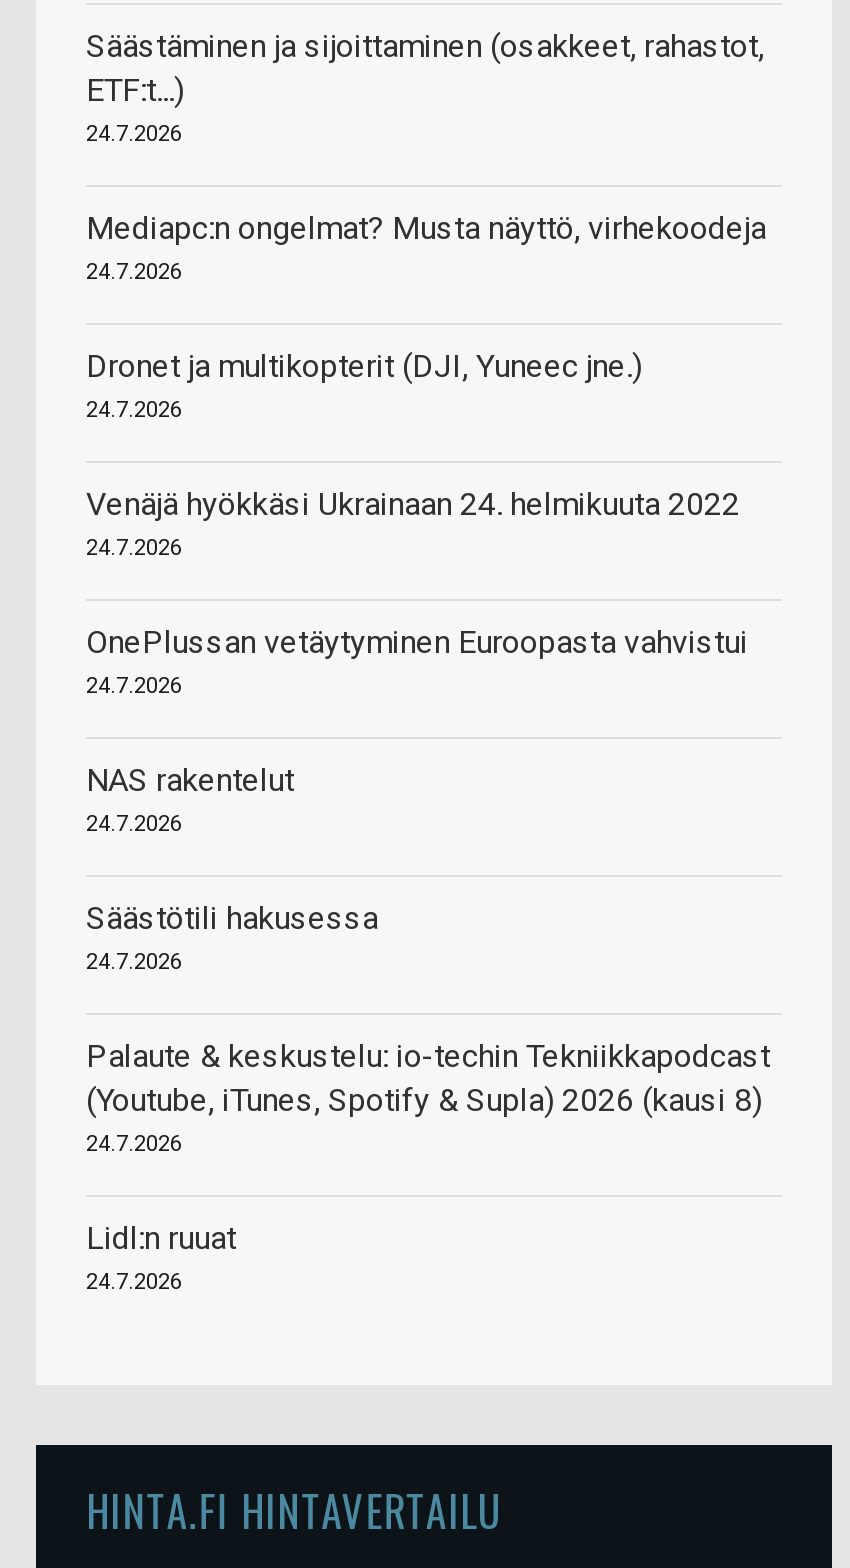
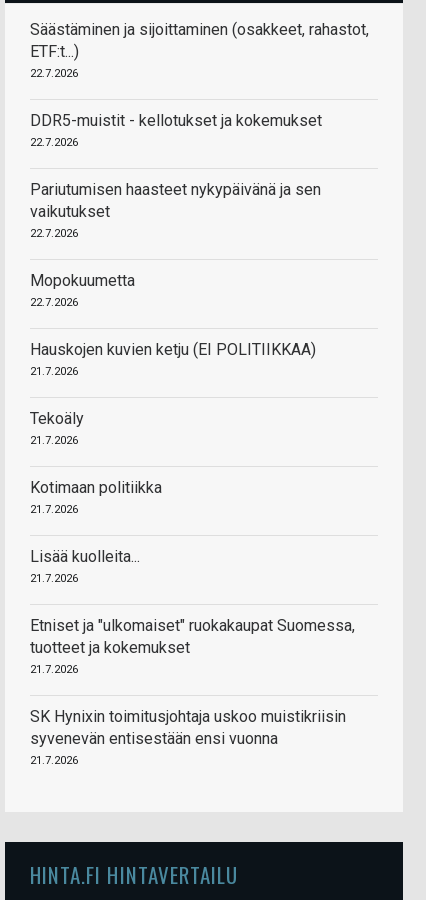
[86,121,770,1295] 24.7.2026 | Mediapc:n ongelmat? Musta näyttö, virhekoodeja | 24.7.2026 | Dronet ja multikopterit (DJI, Yuneec jne.) | 24.7.2026 | Venäjä hyökkäsi Ukrainaan 24. helmikuuta 2022 | 24.7.2026 | OnePlussan vetäytyminen Euroopasta vahvistui | 24.7.2026 | NAS rakentelut | 24.7.2026 | Säästötili hakusessa | 24.7.2026 | Palaute & keskustelu: io-techin Tekniikkapodcast | (Youtube, iTunes, Spotify & Supla) 2026 (kausi 8) | 24.7.2026 | Lidl:n ruuat | 24.7.2026 -> [30,67,355,767] 22.7.2026 | DDR5-muistit - kellotukset ja kokemukset | 22.7.2026 | Pariutumisen haasteet nykypäivänä ja sen | vaikutukset | 22.7.2026 | Mopokuumetta | 22.7.2026 | Hauskojen kuvien ketju (EI POLITIIKKAA) | 21.7.2026 | Tekoäly | 21.7.2026 | Kotimaan politiikka | 21.7.2026 | Lisää kuolleita... | 21.7.2026 | Etniset ja "ulkomaiset" ruokakaupat Suomessa, | tuotteet ja kokemukset | 21.7.2026 | SK Hynixin toimitusjohtaja uskoo muistikriisin | syvenevän entisestään ensi vuonna | 21.7.2026

